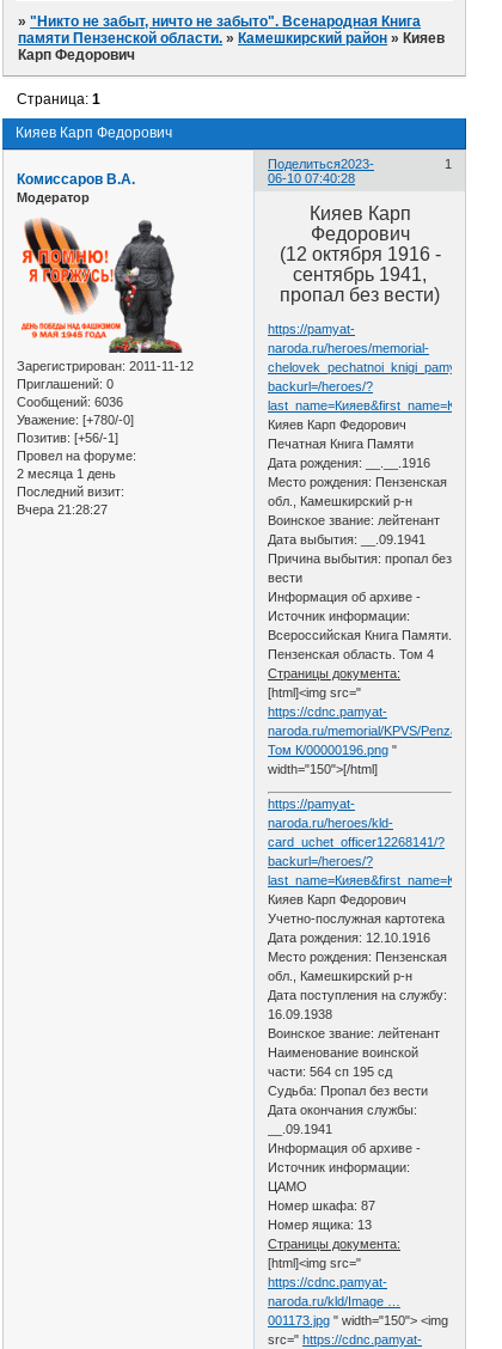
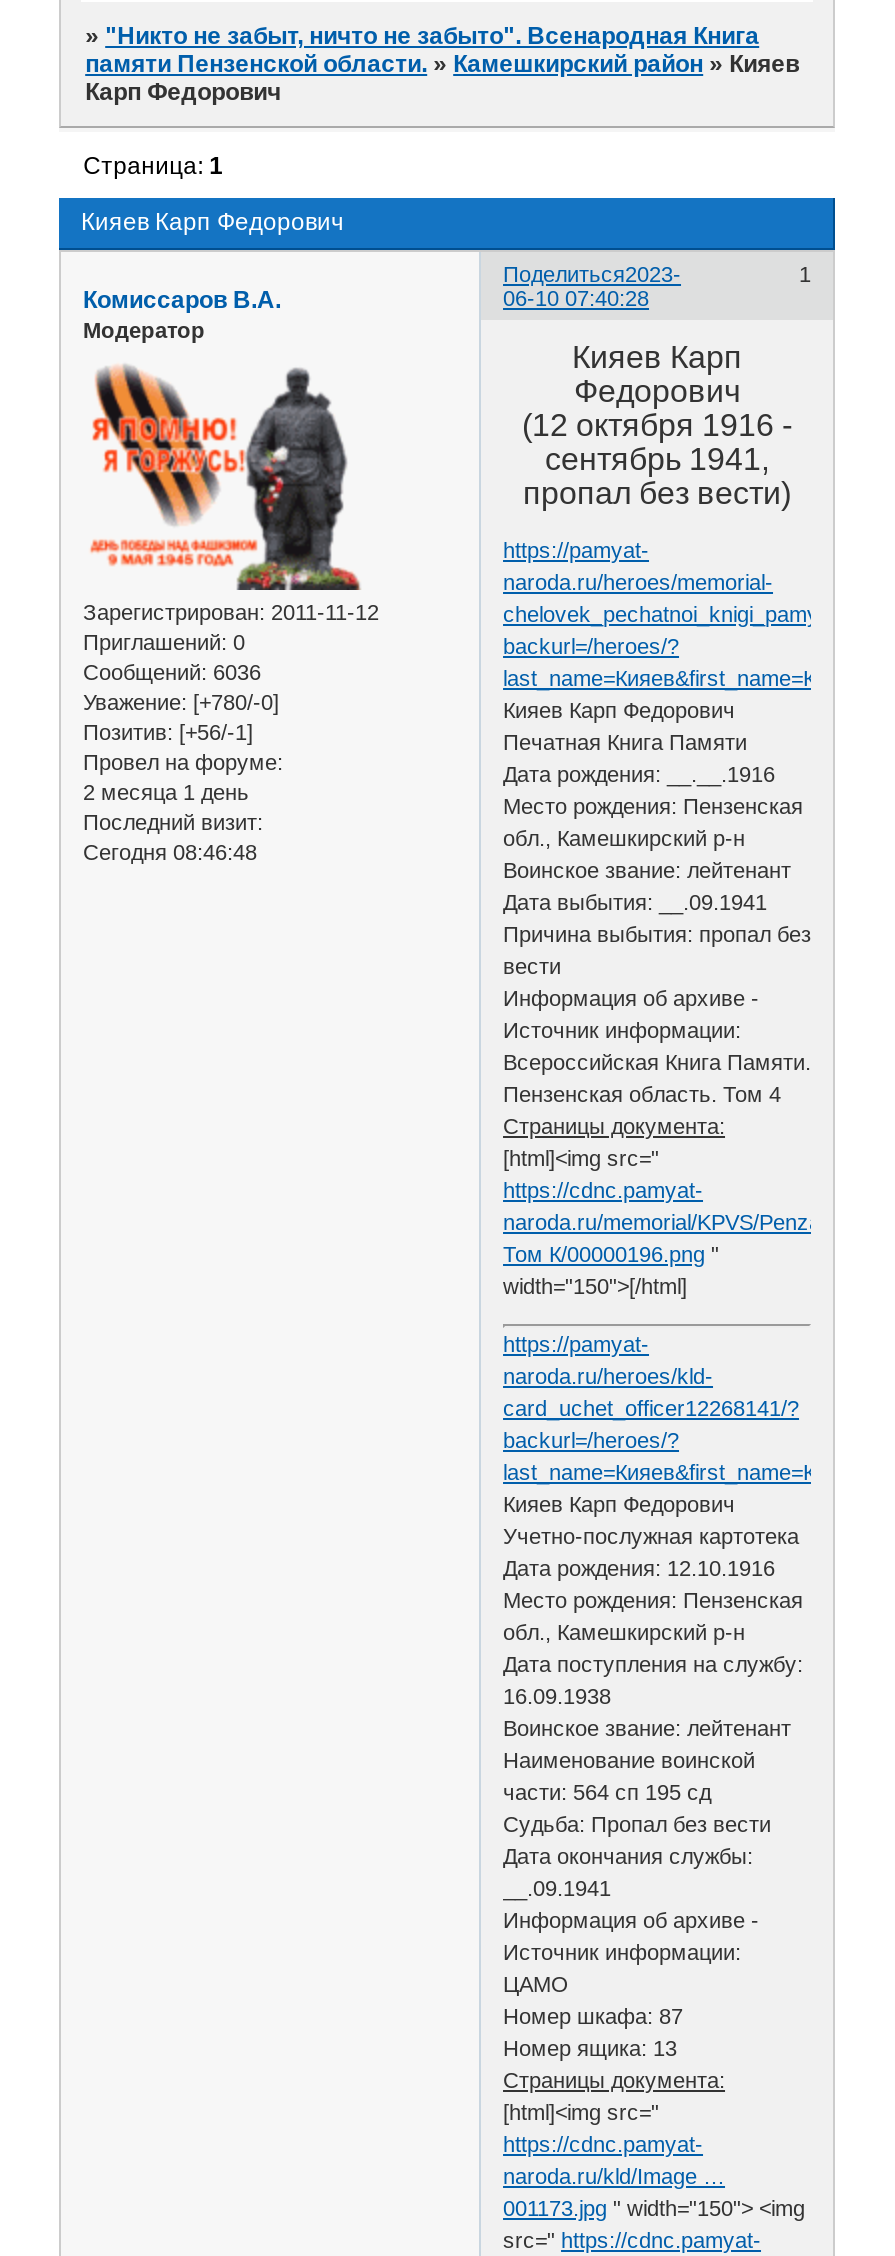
[17,502,108,516] Вчера 21:28:27 -> [83,840,257,864] Сегодня 08:46:48

